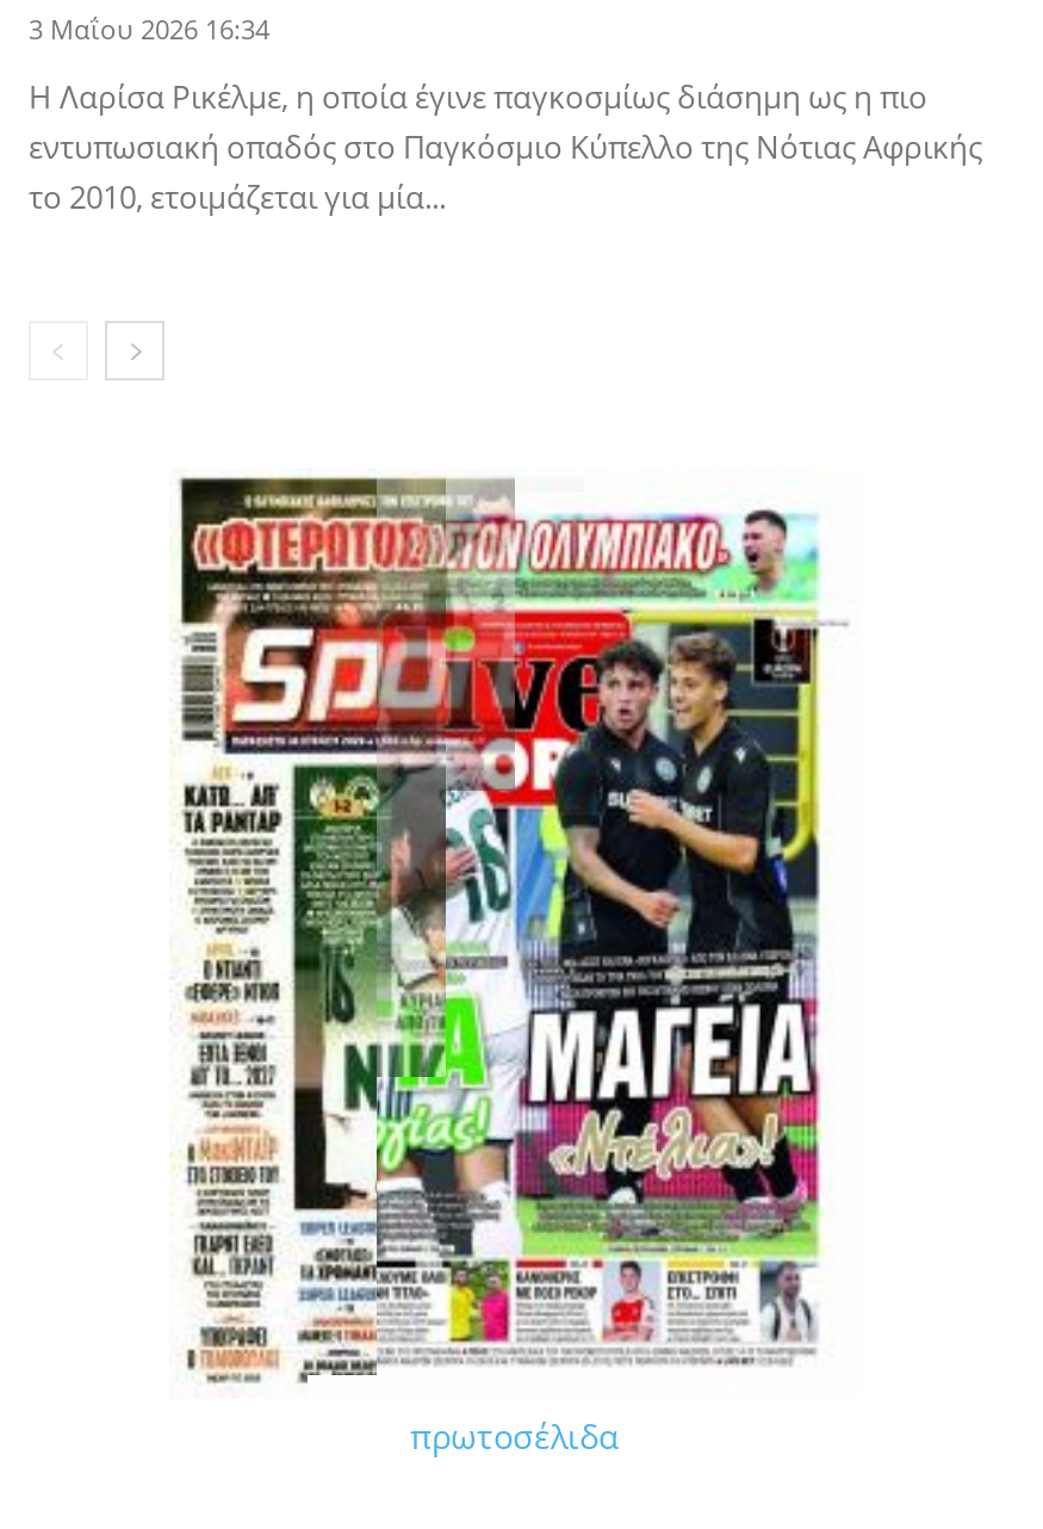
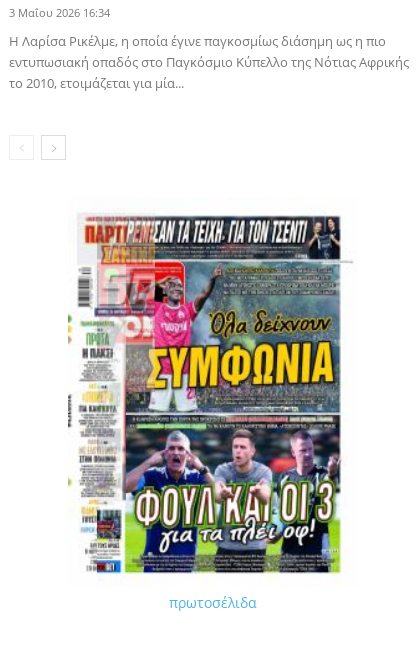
[169,475,822,1386] [image] -> [67,201,342,581] [image]

